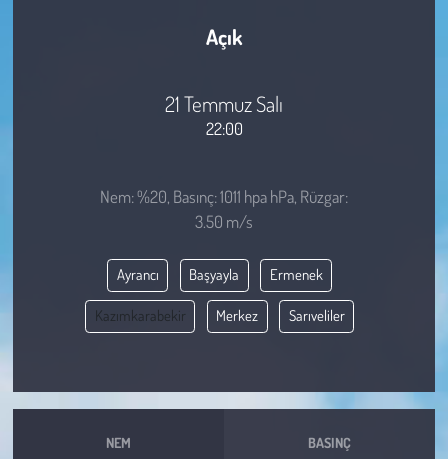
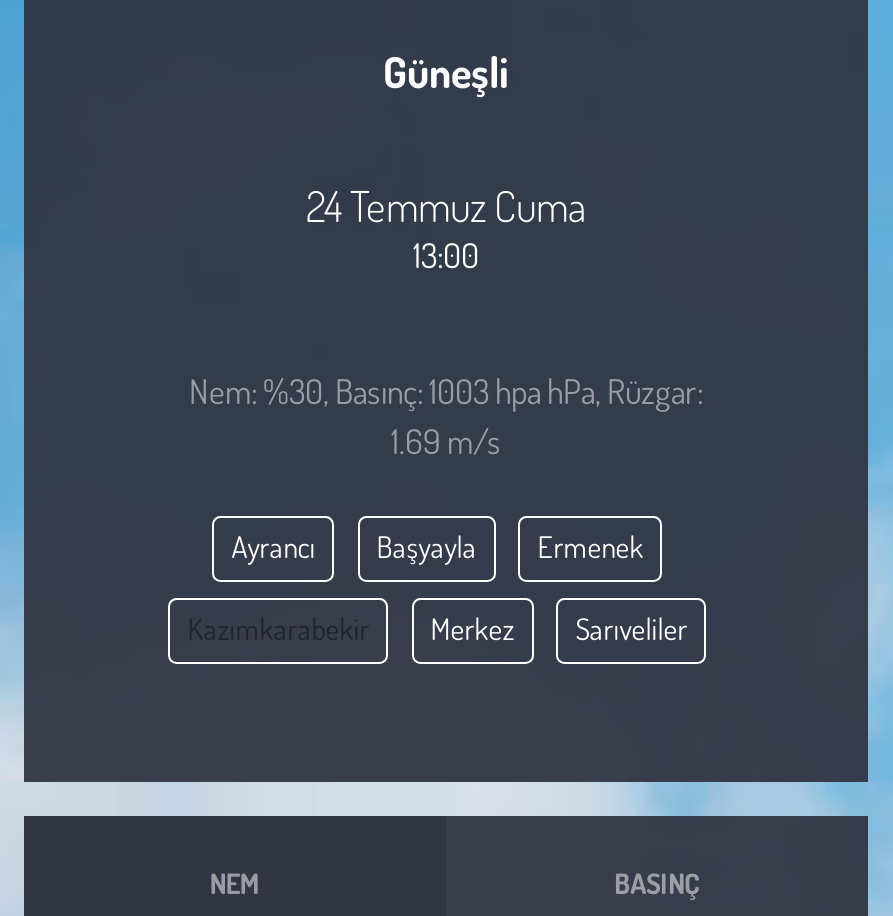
[206,22,242,49] Açık -> [383,43,509,97] Güneşli
[165,90,283,139] 21 Temmuz Salı | 22:00 -> [306,178,586,276] 24 Temmuz Cuma | 13:00
[100,185,348,231] Nem: %20, Basınç: 1011 hpa hPa, Rüzgar: | 3.50 m/s -> [189,369,703,461] Nem: %30, Basınç: 1003 hpa hPa, Rüzgar: | 1.69 m/s

